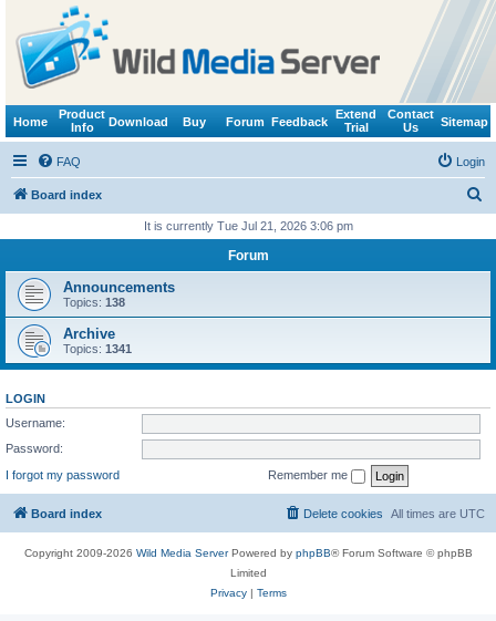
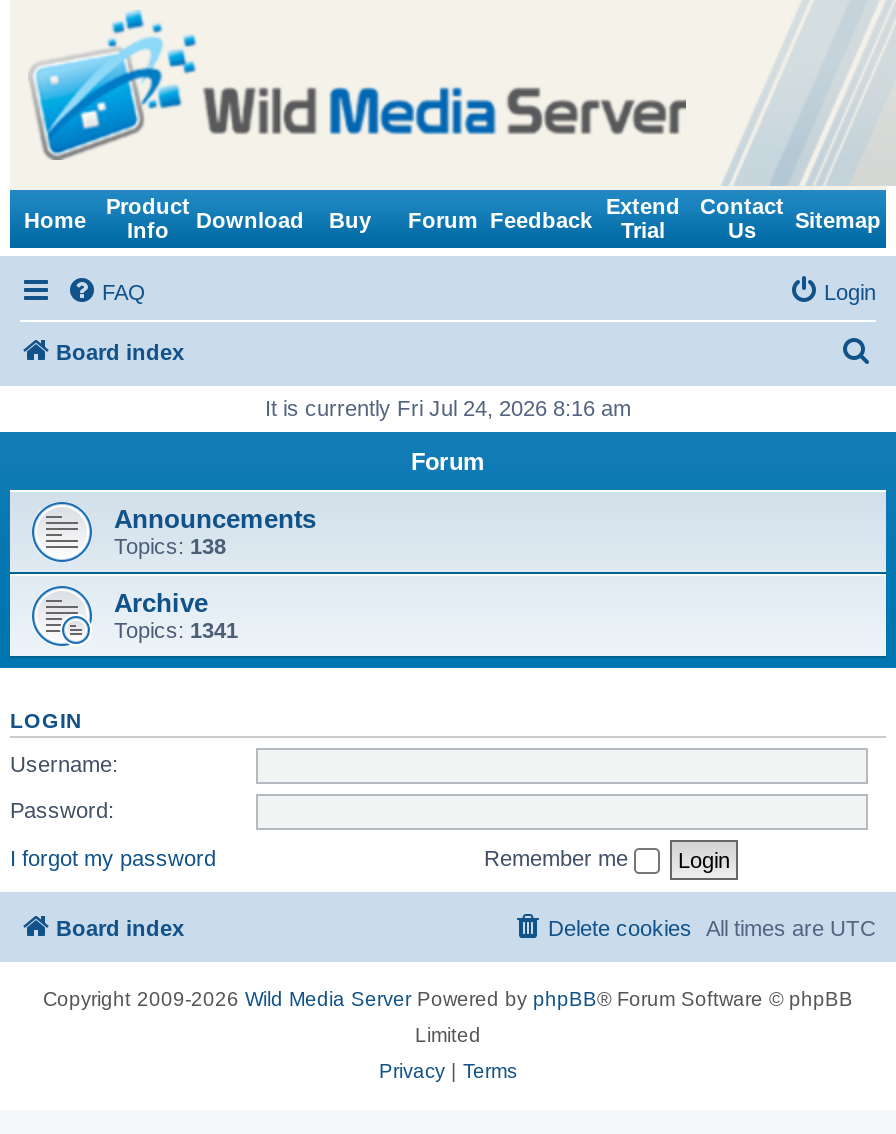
[143,219,353,232] It is currently Tue Jul 21, 2026 3:06 pm -> [265,396,631,420] It is currently Fri Jul 24, 2026 8:16 am

